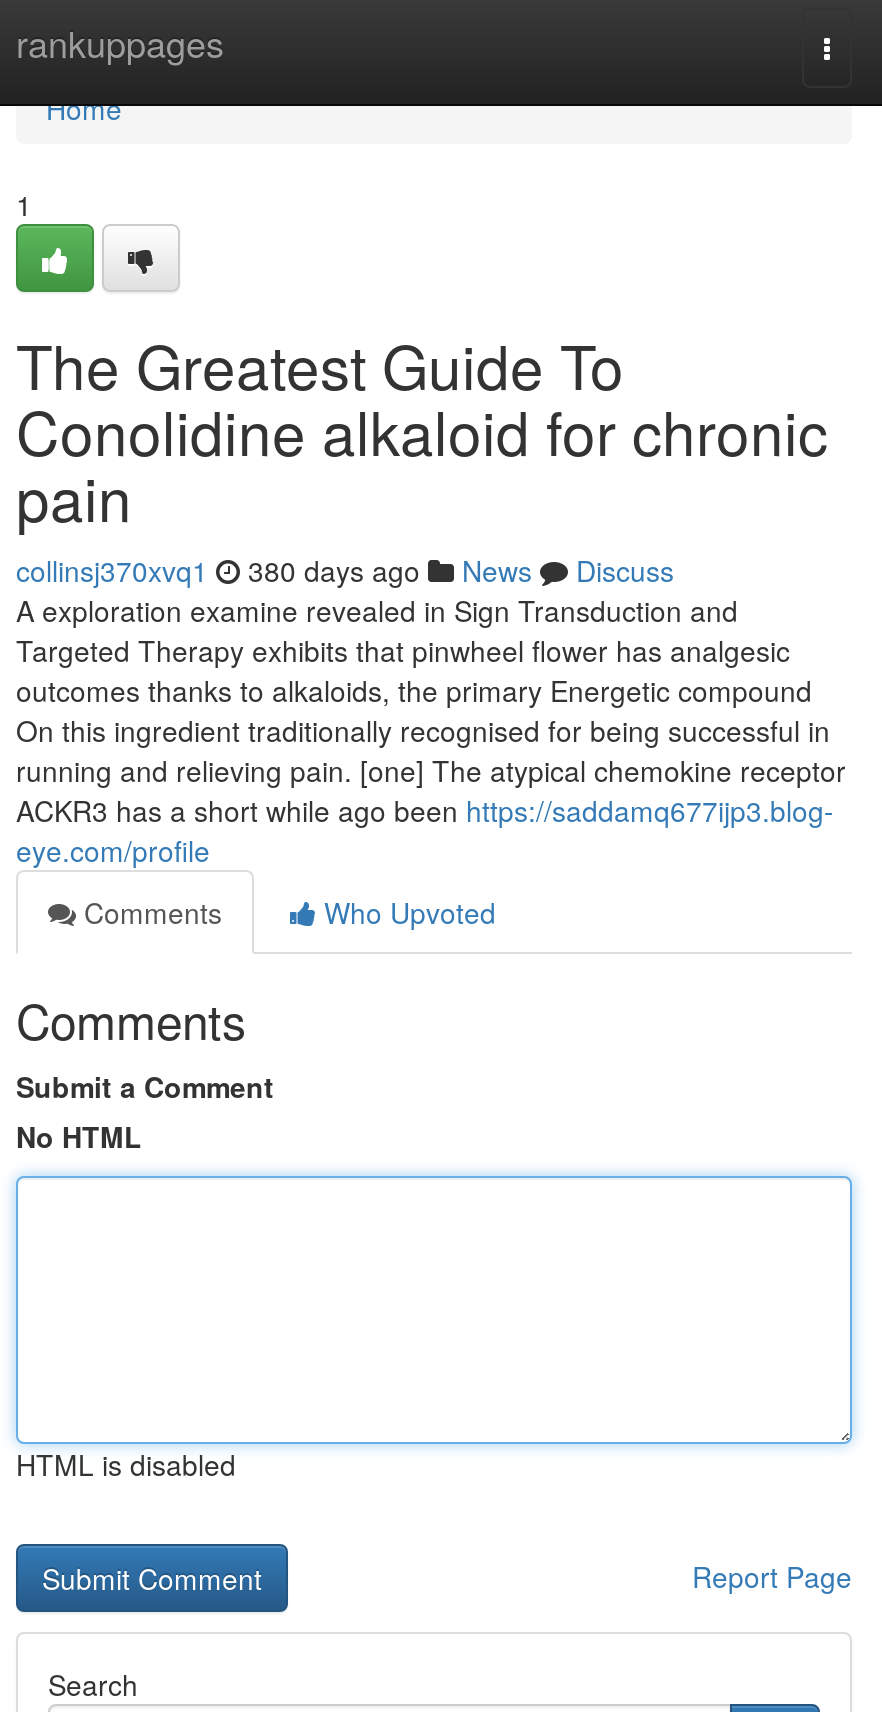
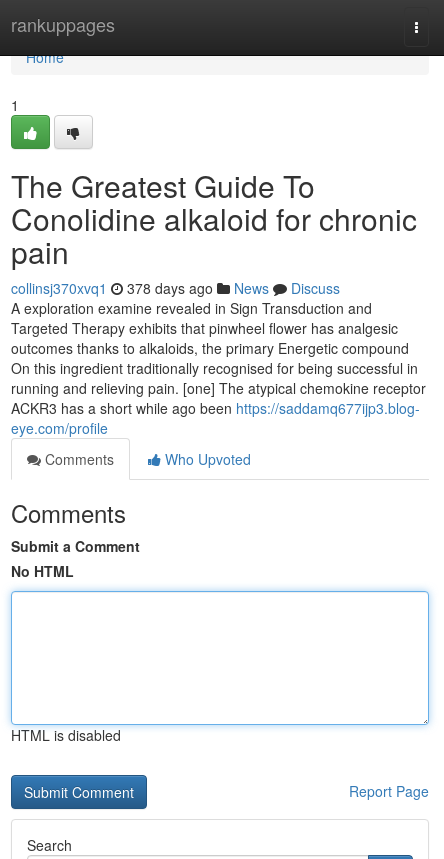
[16,550,674,590] collinsj370xvq1 380 days ago News Discuss -> [11,278,340,298] collinsj370xvq1 378 days ago News Discuss

